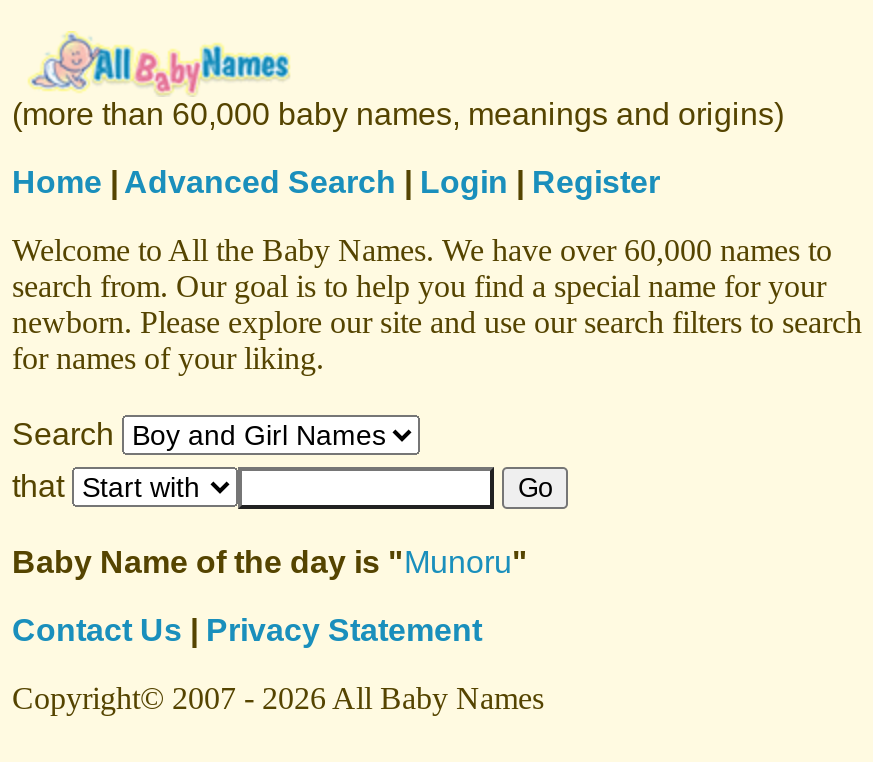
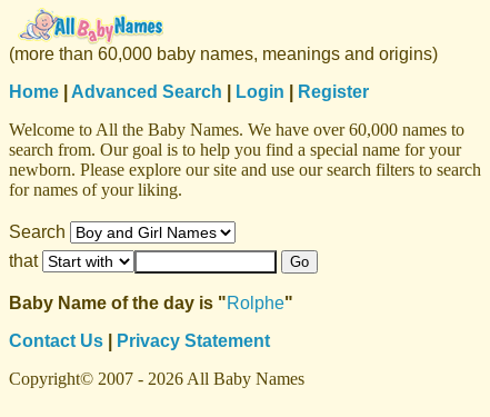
[12,545,528,579] Baby Name of the day is " Munoru" -> [9,294,293,312] Baby Name of the day is " Rolphe"

